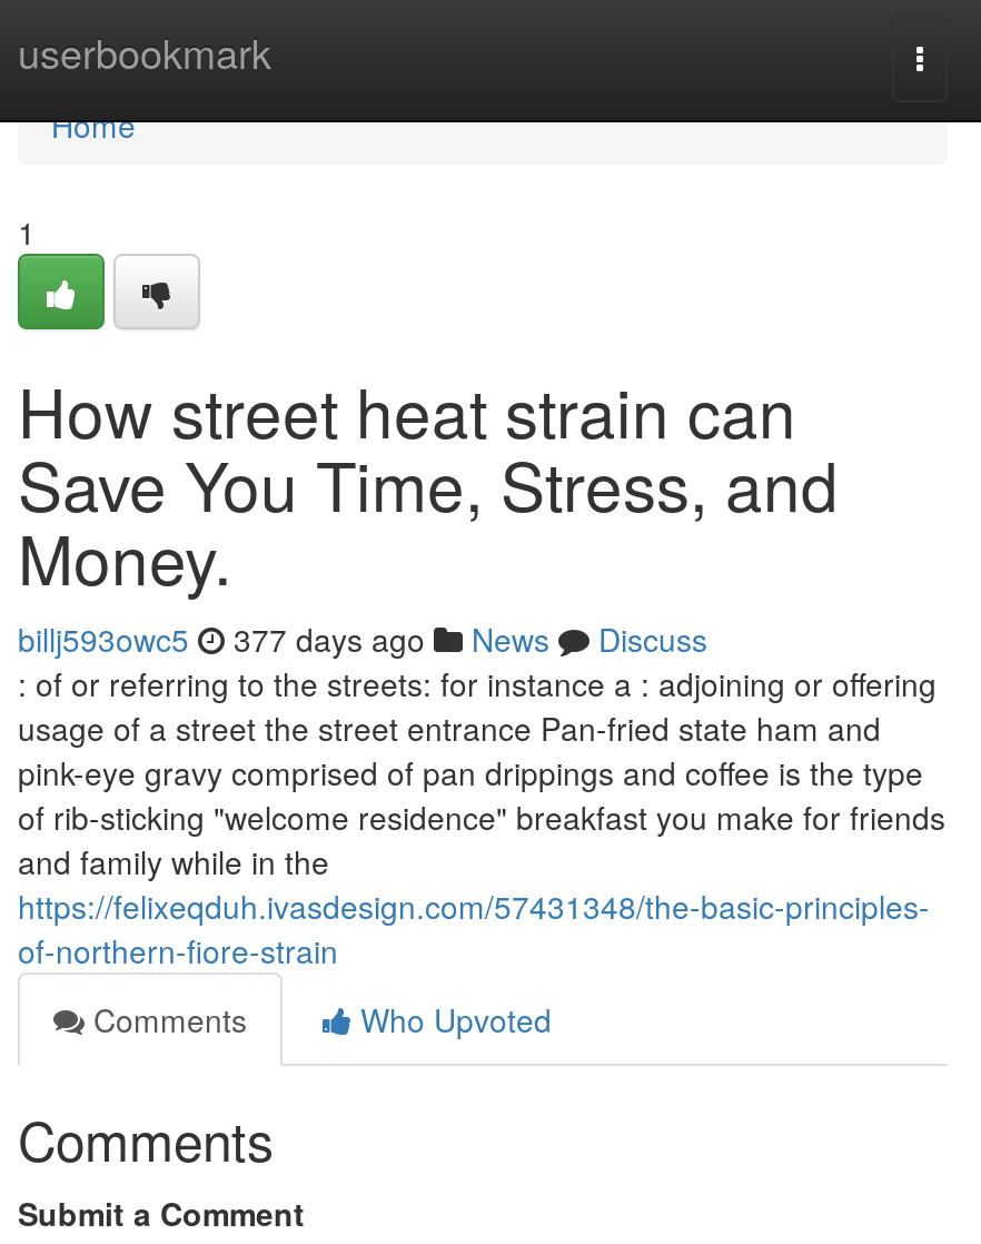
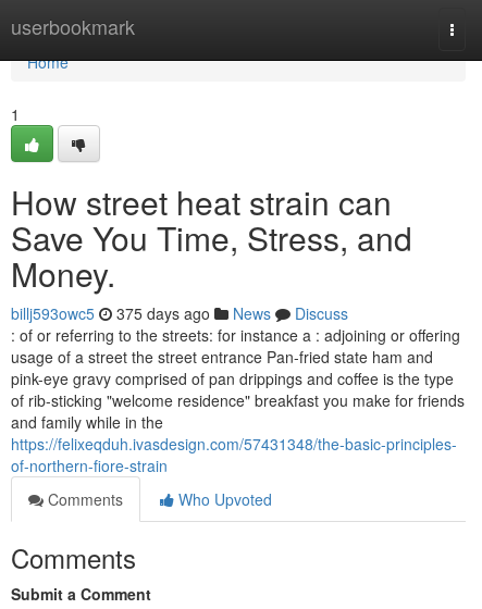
[18,616,707,661] billj593owc5 377 days ago News Discuss -> [11,302,348,324] billj593owc5 375 days ago News Discuss

